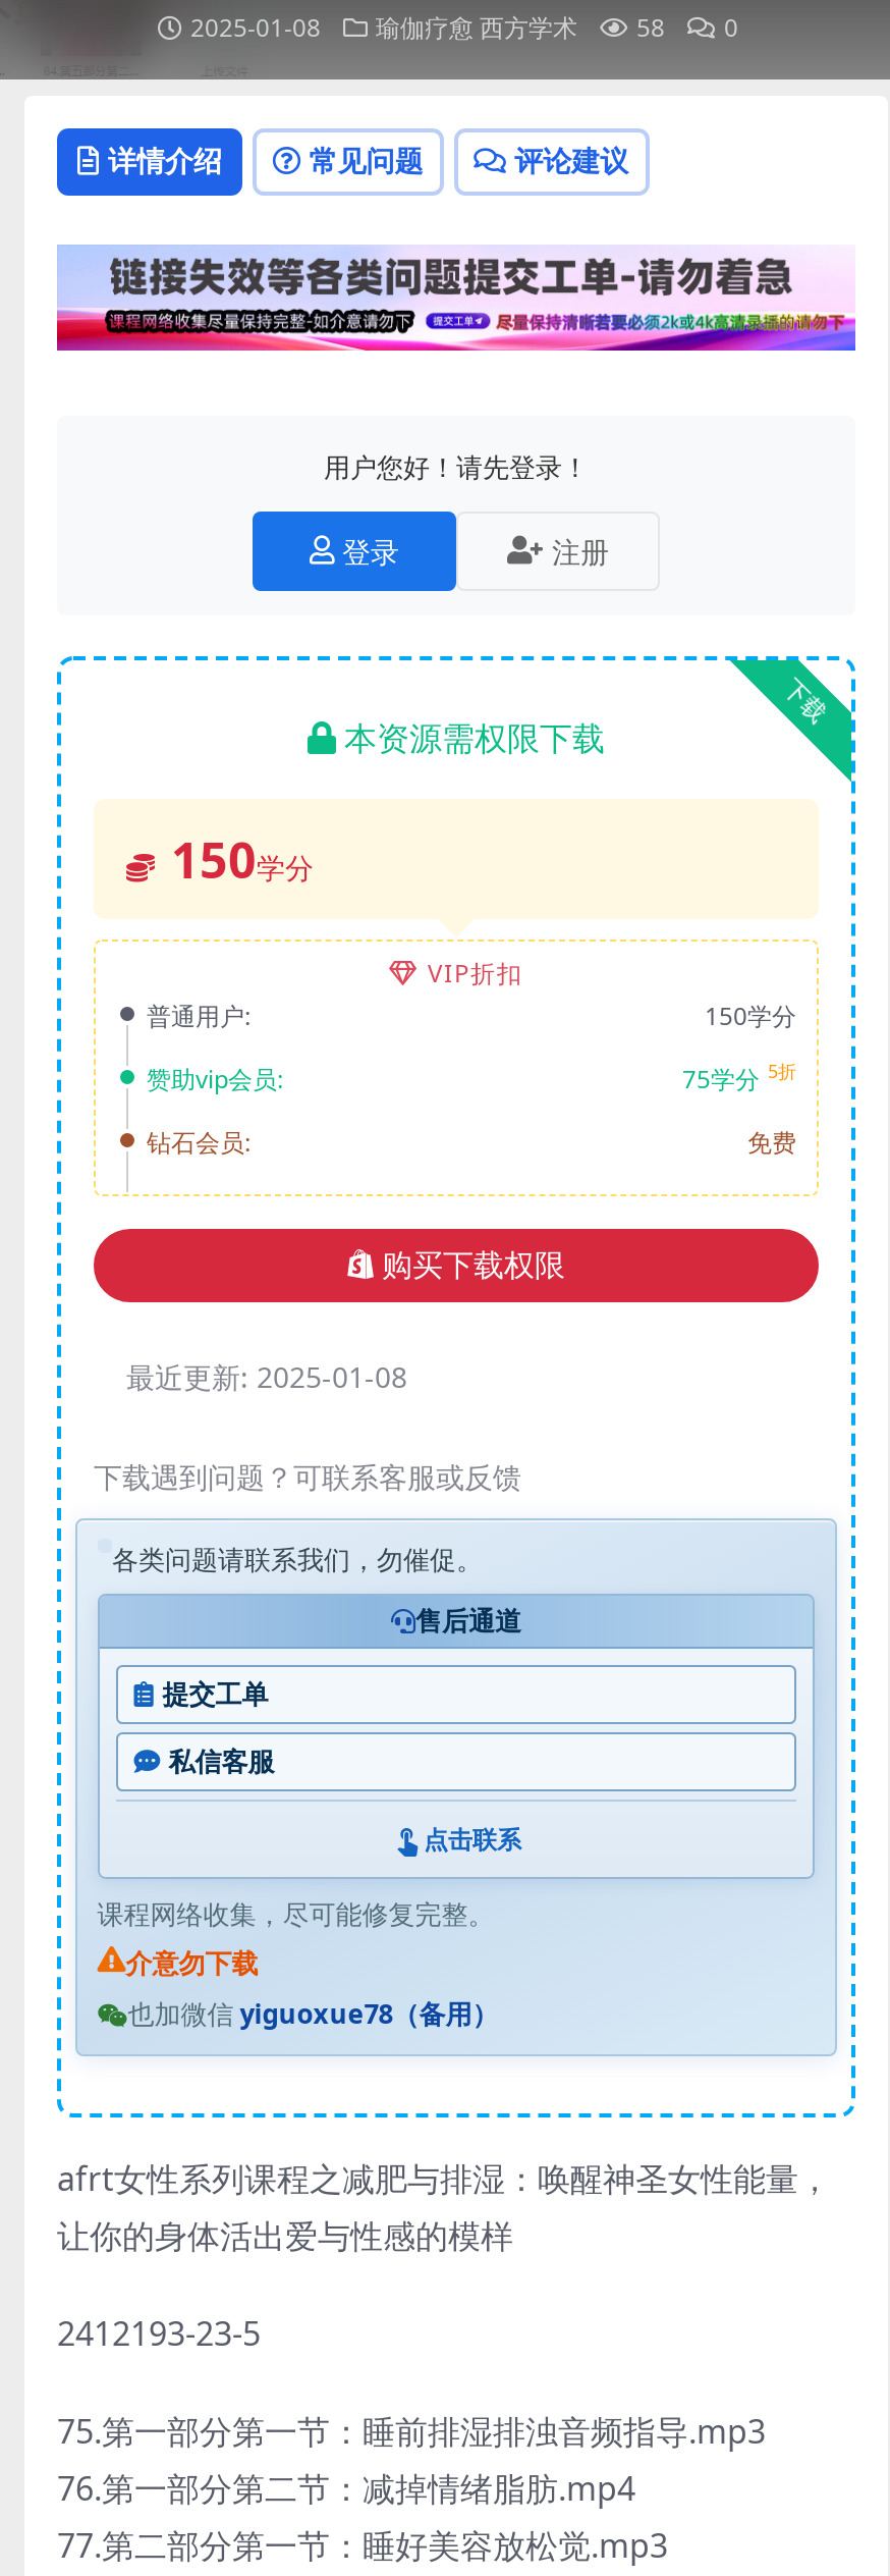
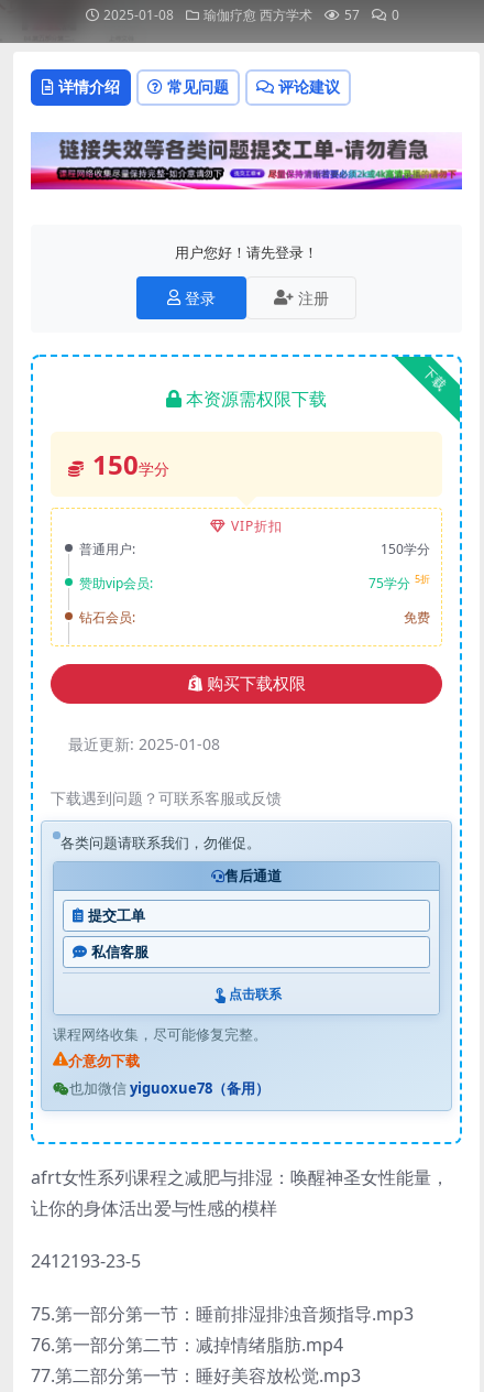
[190,10,738,45] 2025-01-08 瑜伽疗愈 西方学术 58 0 -> [103,6,399,24] 2025-01-08 瑜伽疗愈 西方学术 57 0

